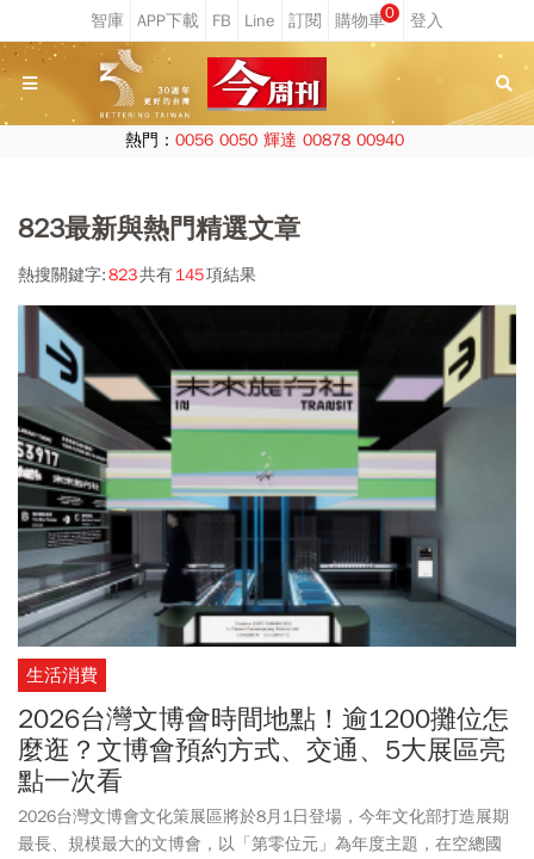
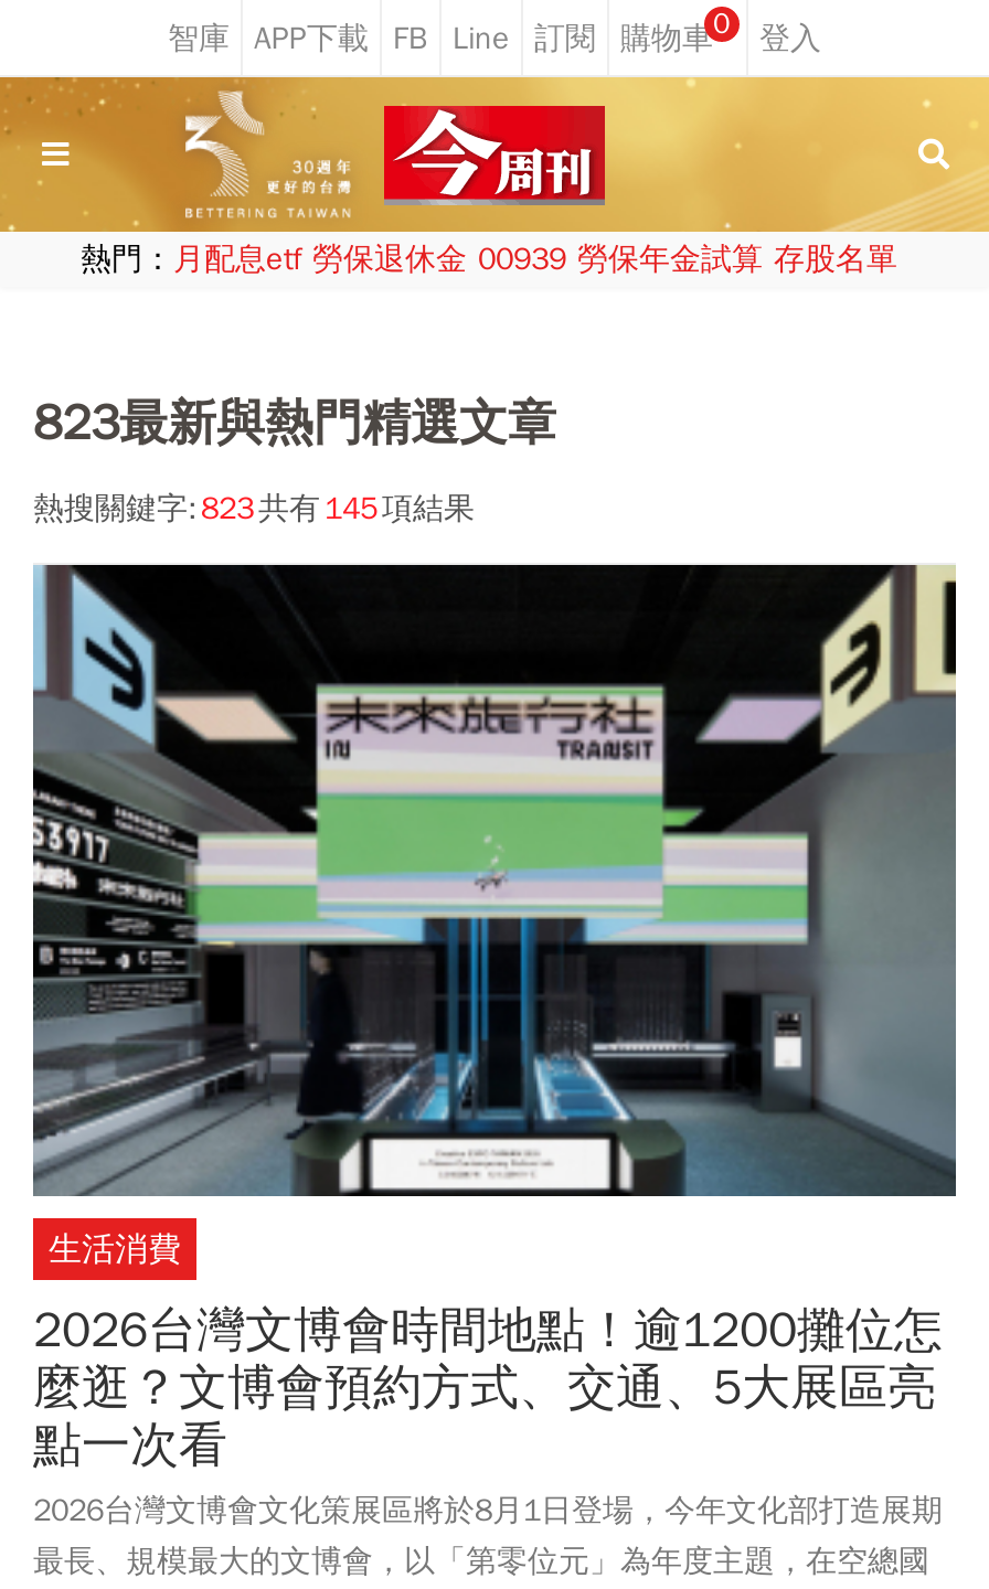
[125,130,403,150] 熱門：0056 0050 輝達 00878 00940 -> [81,241,897,278] 熱門：月配息etf 勞保退休金 00939 勞保年金試算 存股名單

